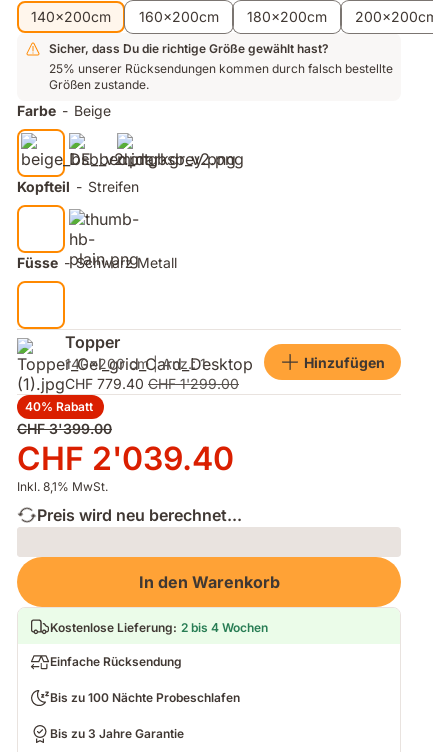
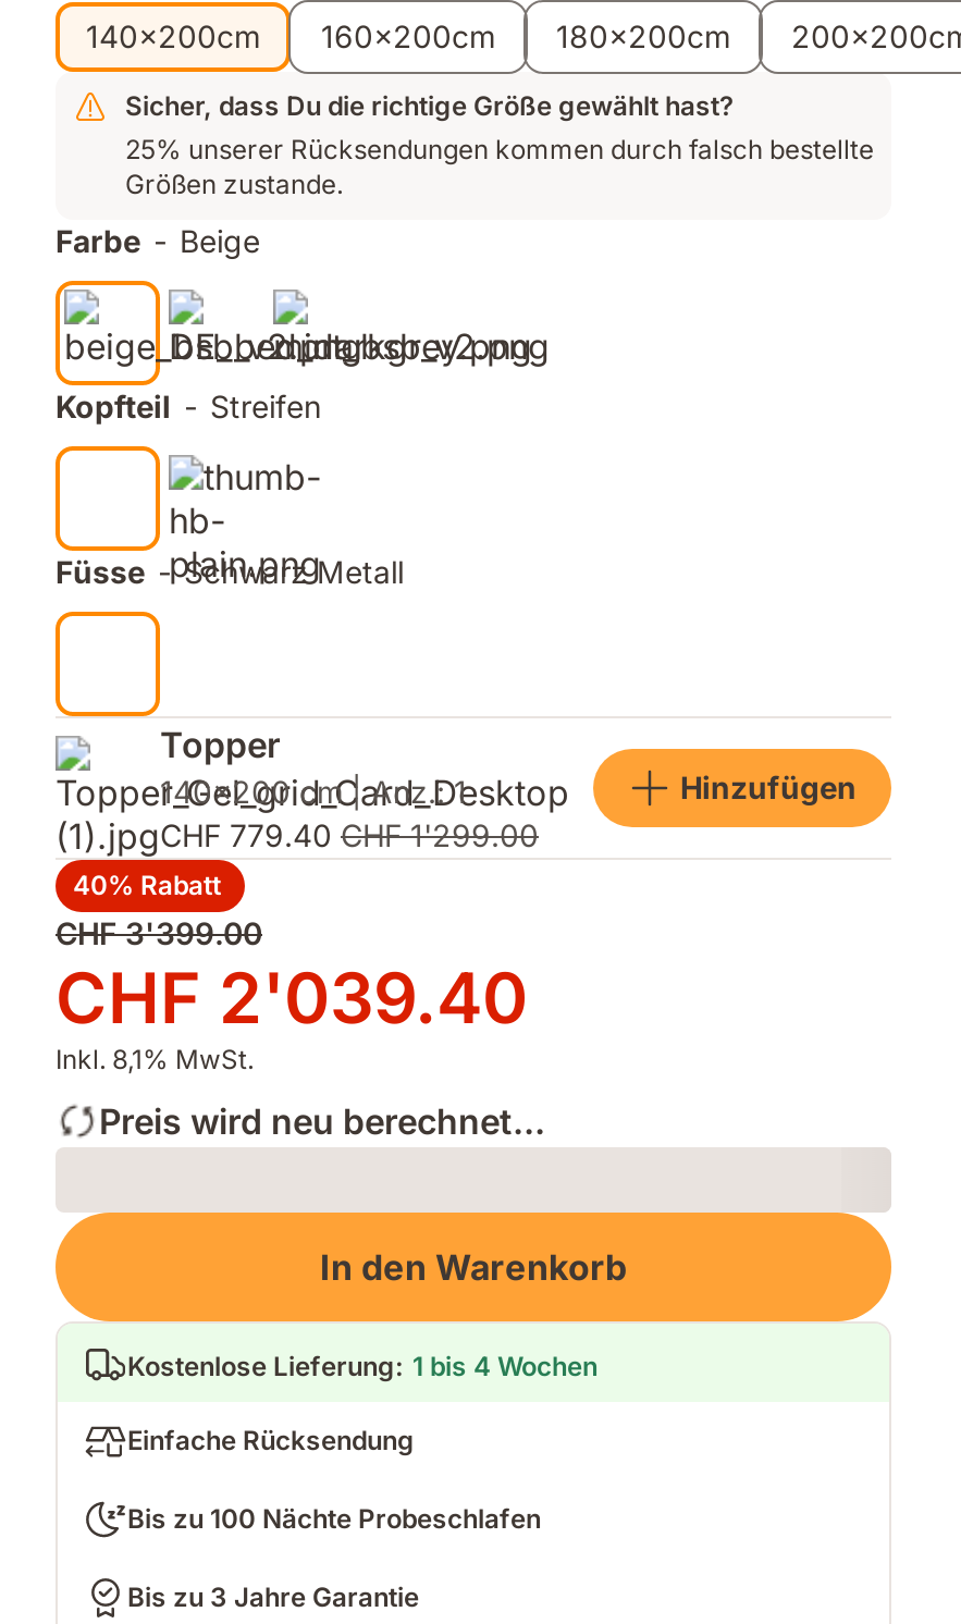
[50,620,268,635] Kostenlose Lieferung: 2 bis 4 Wochen -> [127,1350,597,1382] Kostenlose Lieferung: 1 bis 4 Wochen

